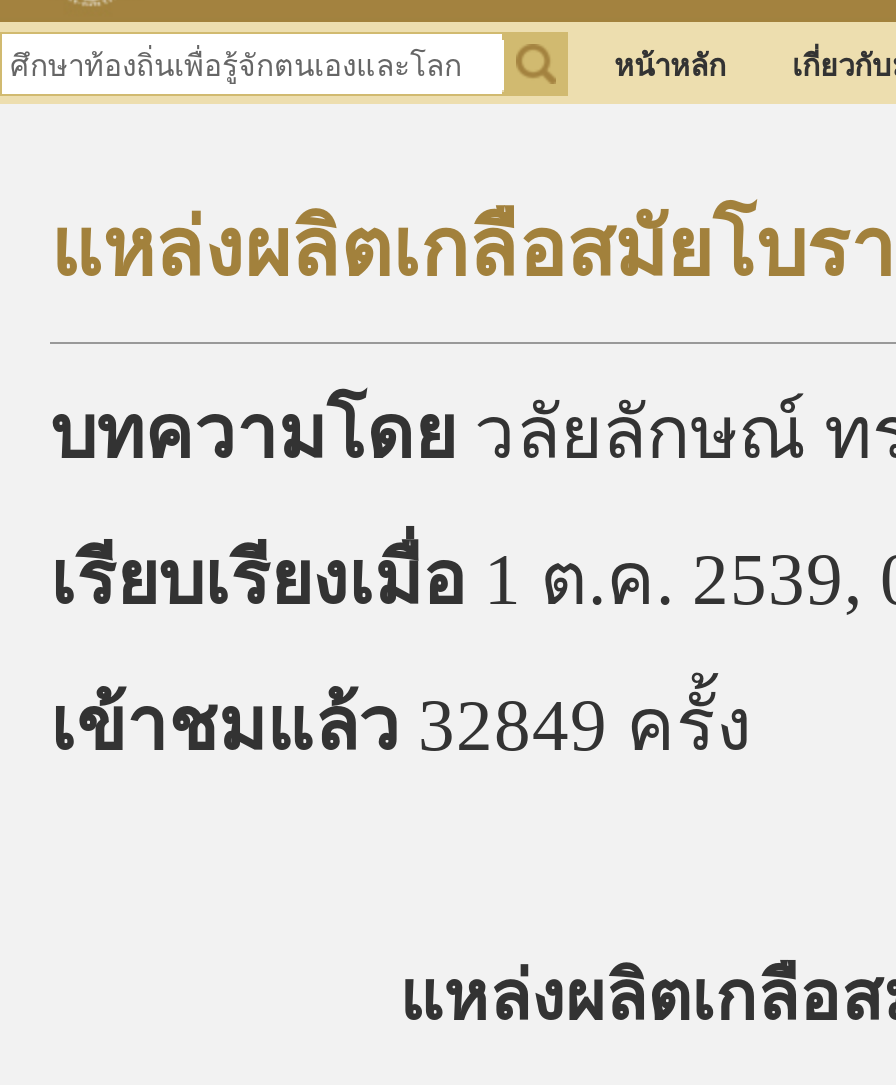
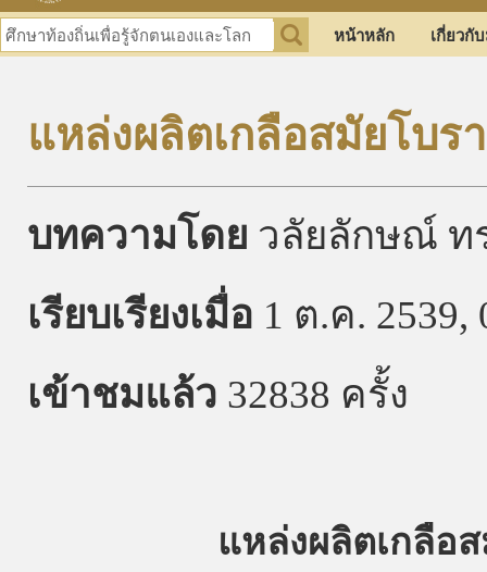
[50,684,752,766] เข้าชมแล้ว32849 ครั้ง -> [27,372,409,416] เข้าชมแล้ว32838 ครั้ง

